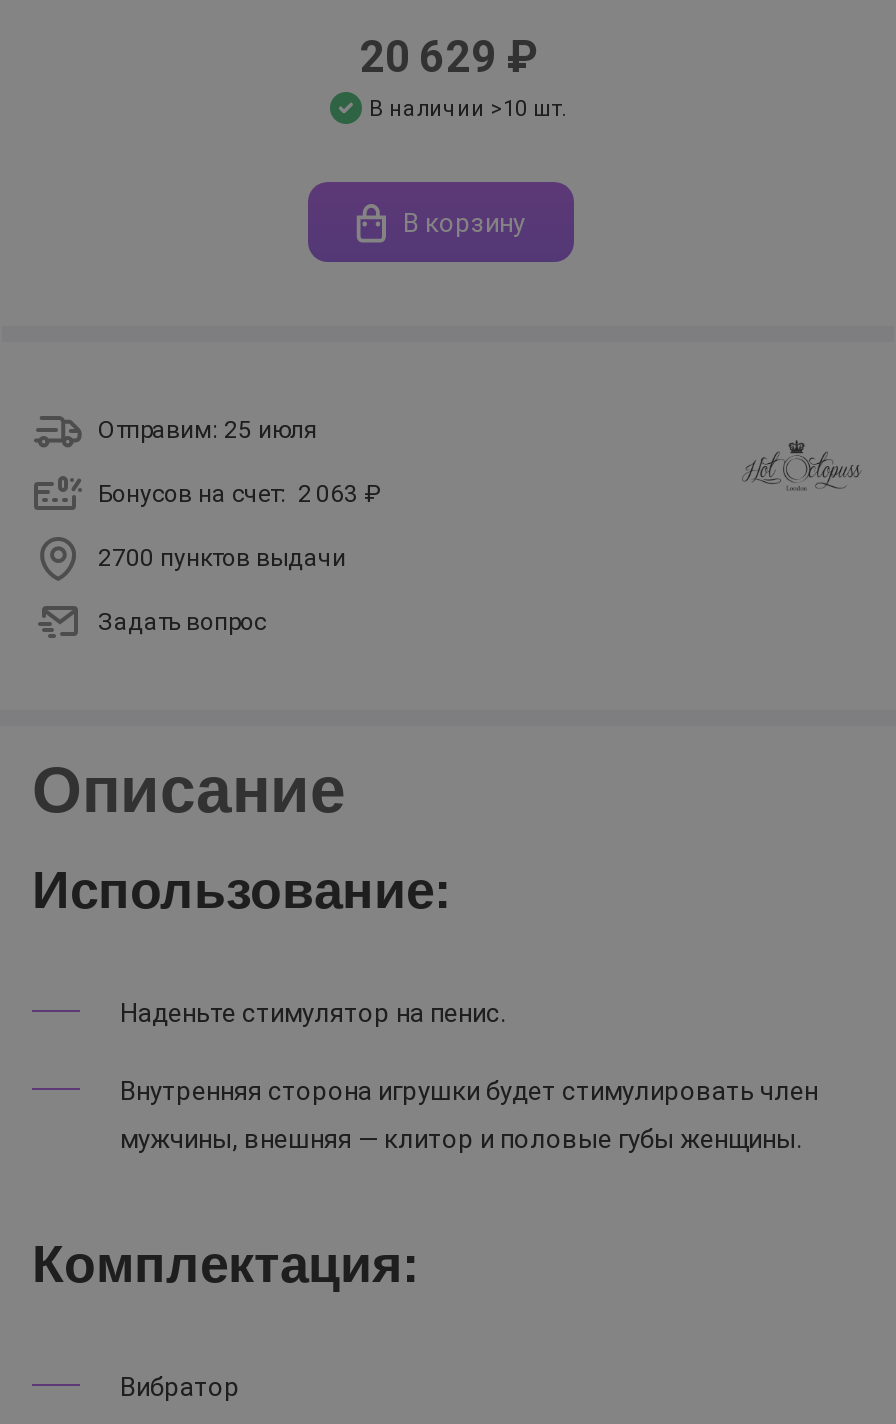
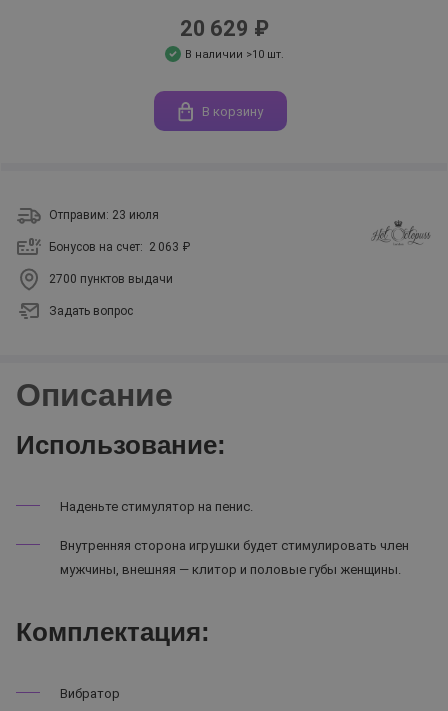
[98,416,318,444] Отправим: 25 июля -> [49,208,159,222] Отправим: 23 июля

